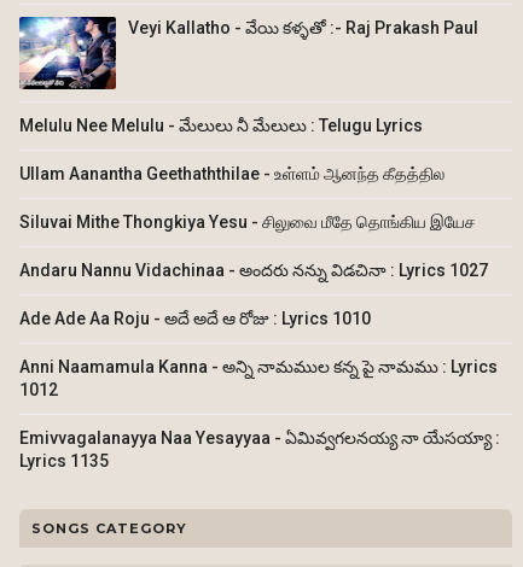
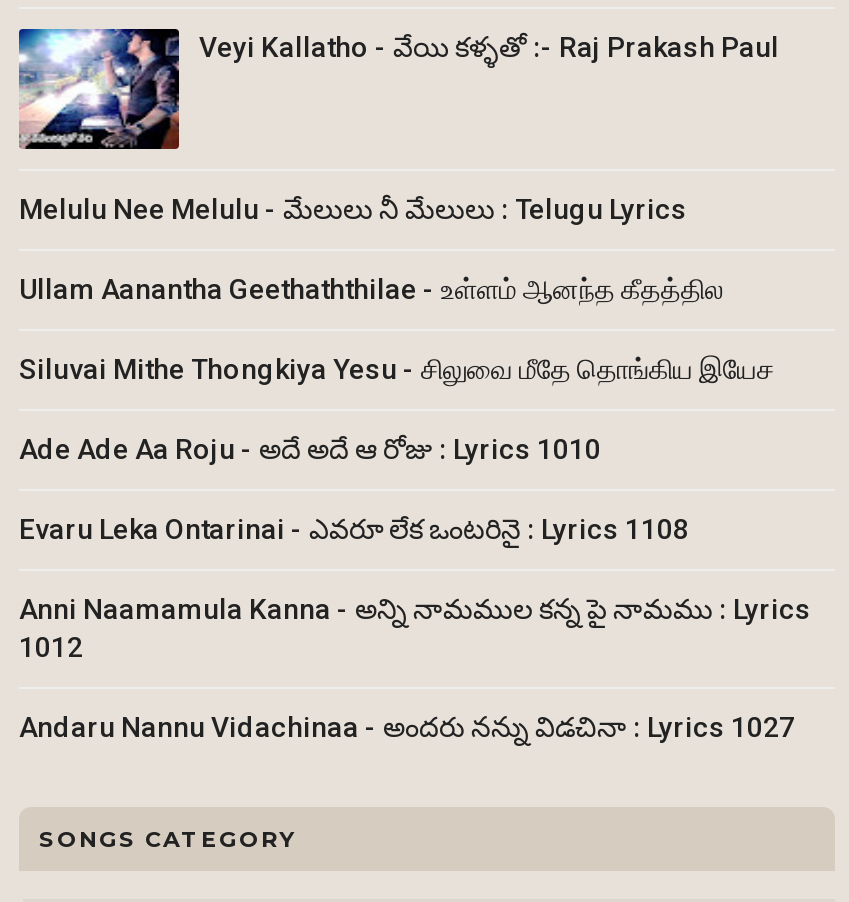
moved [19,261,488,280] -> [19,711,795,743]: Andaru Nannu Vidachinaa - అందరు నన్ను విడచినా : Lyrics 1027
moved [19,309,371,328] -> [19,433,601,465]: Ade Ade Aa Roju - అదే అదే ఆ రోజు : Lyrics 1010
none -> [19,513,689,545] Evaru Leka Ontarinai - ఎవరూ లేక ఒంటరినై : Lyrics 1108
[19,428,500,470] Emivvagalanayya Naa Yesayyaa - ఏమివ్వగలనయ్య నా యేసయ్యా : | Lyrics 1135 -> none

